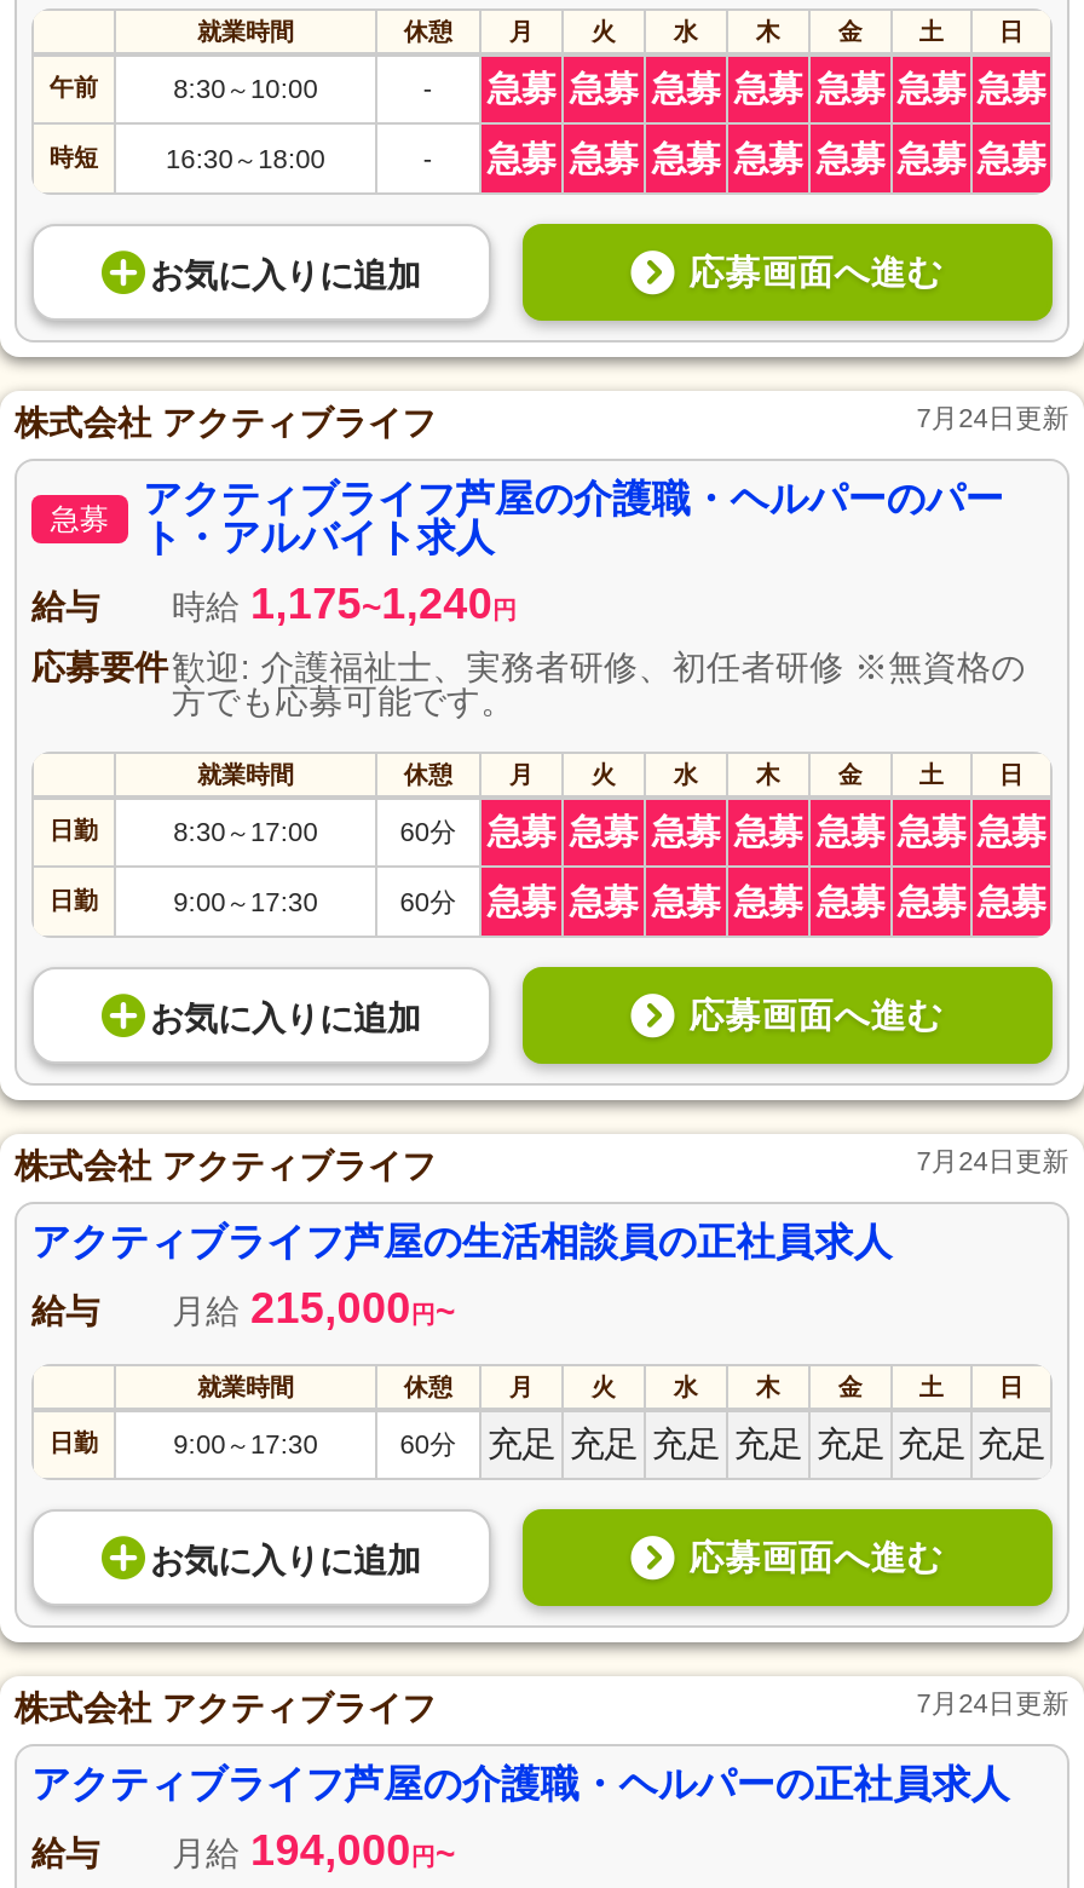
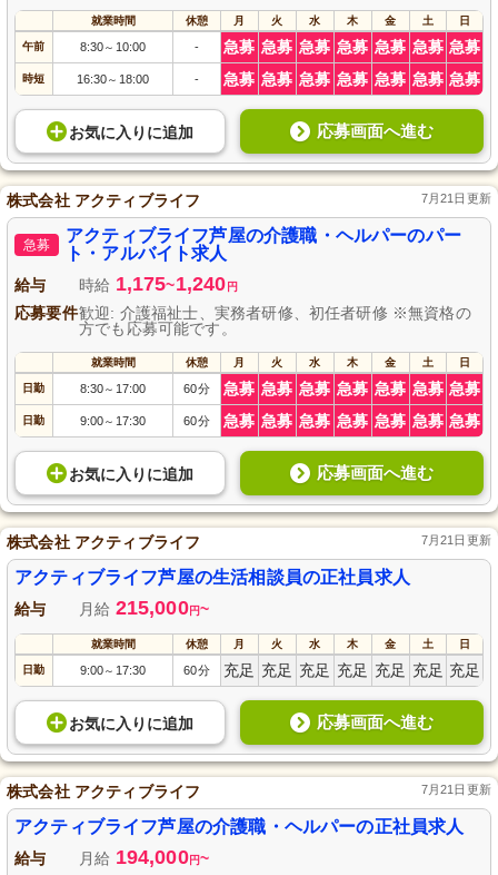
[916,404,1069,433] 7月24日更新 -> [421,192,491,205] 7月21日更新
[916,1147,1069,1176] 7月24日更新 -> [421,534,491,547] 7月21日更新
[916,1689,1069,1718] 7月24日更新 -> [421,783,491,796] 7月21日更新

